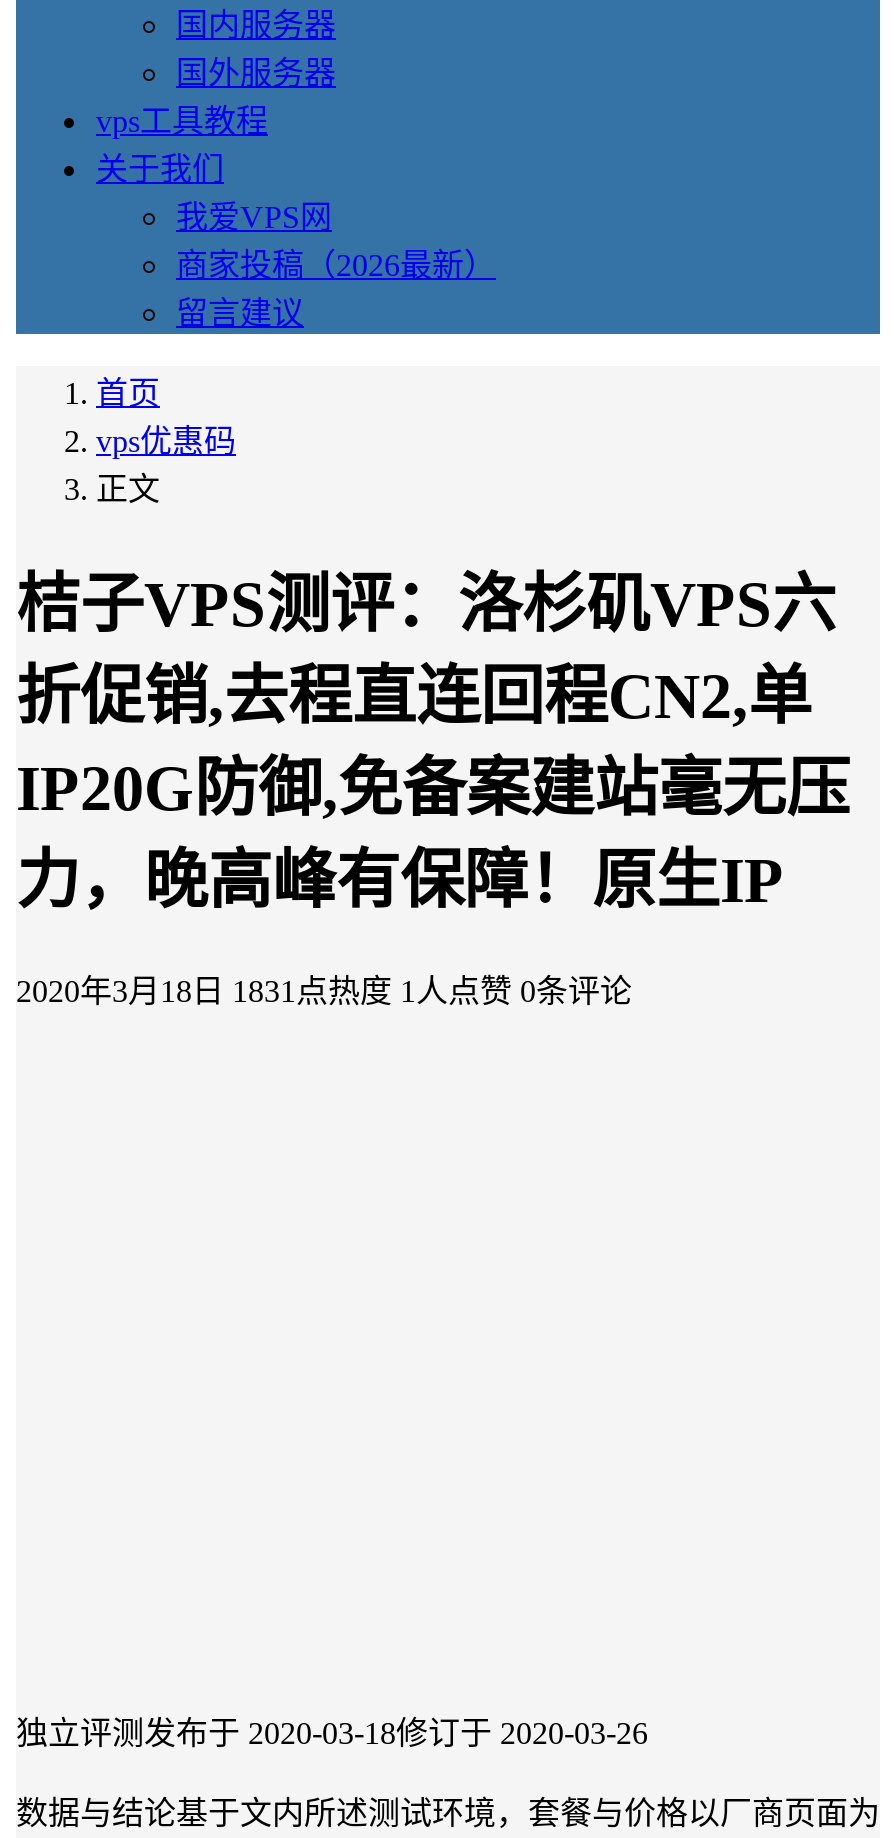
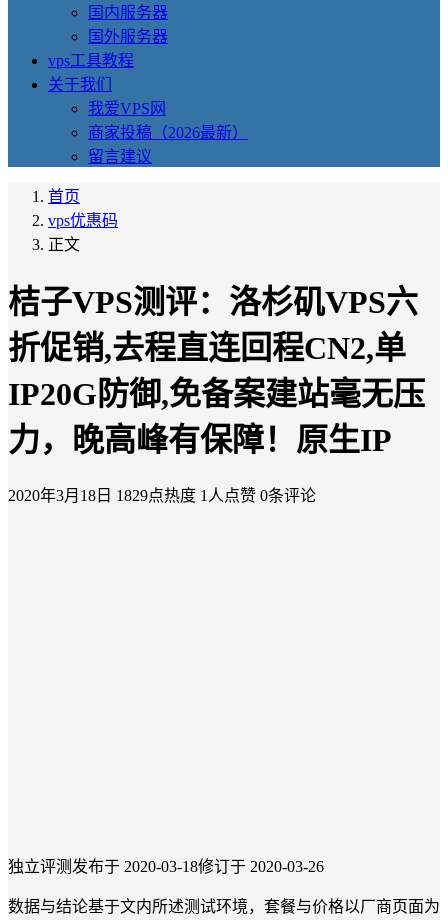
[16,974,632,1008] 2020年3月18日 1831点热度 1人点赞 0条评论 -> [8,487,316,504] 2020年3月18日 1829点热度 1人点赞 0条评论

